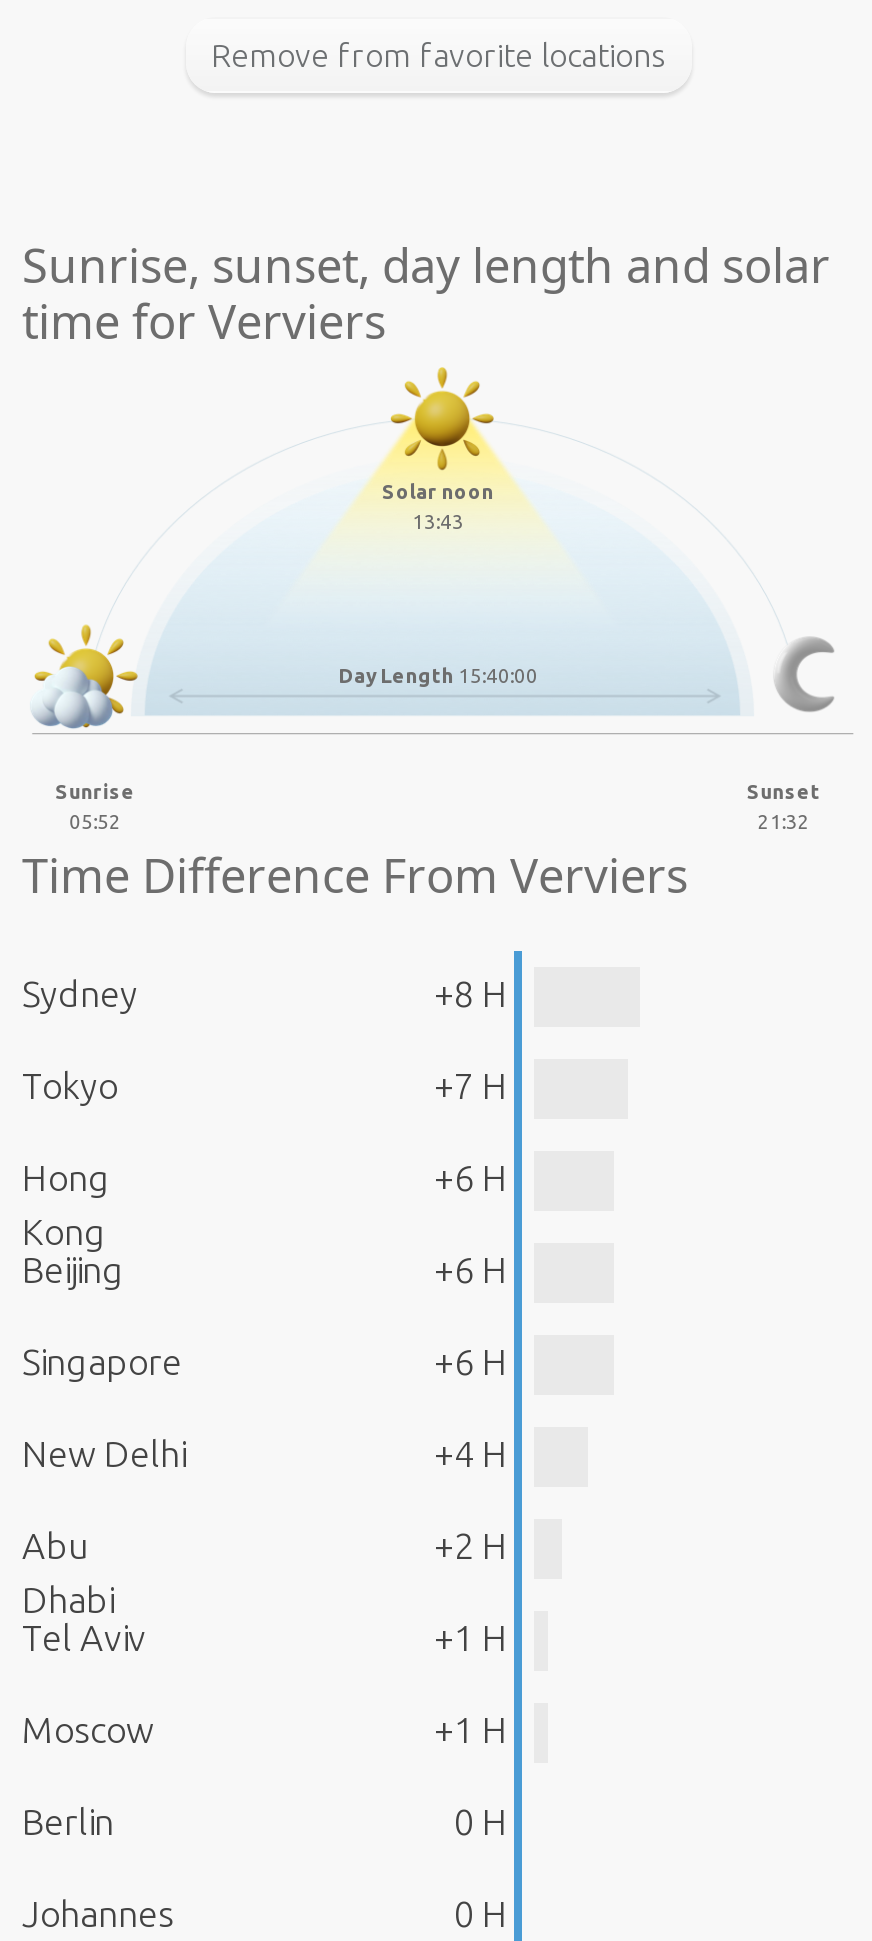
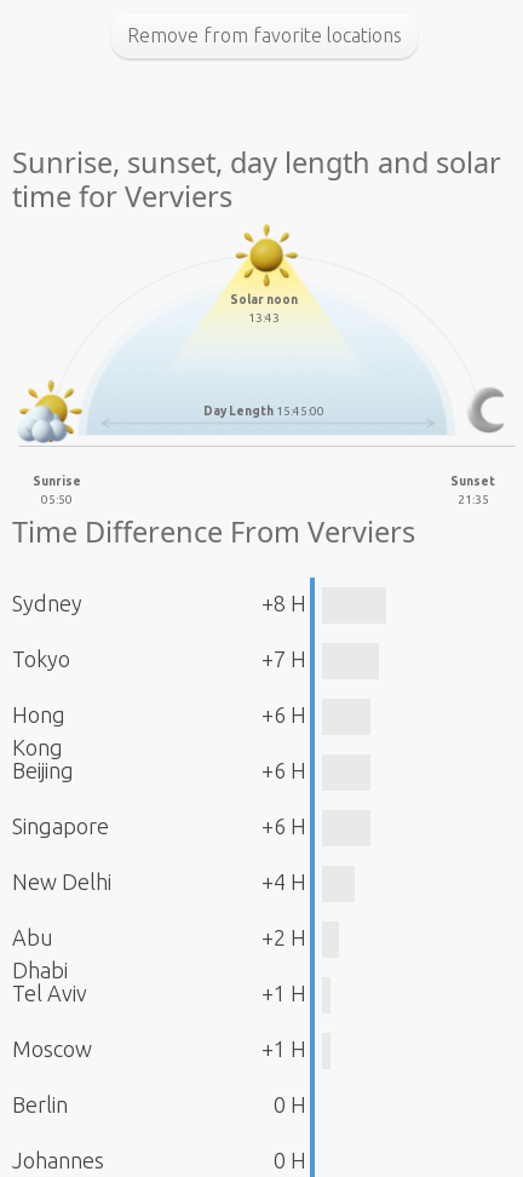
[338,665,538,687] Day Length 15:40:00 -> [203,405,324,418] Day Length 15:45:00
[69,810,121,832] 05:52 -> [41,492,72,506] 05:50
[758,810,810,832] 21:32 -> [458,492,489,506] 21:35

